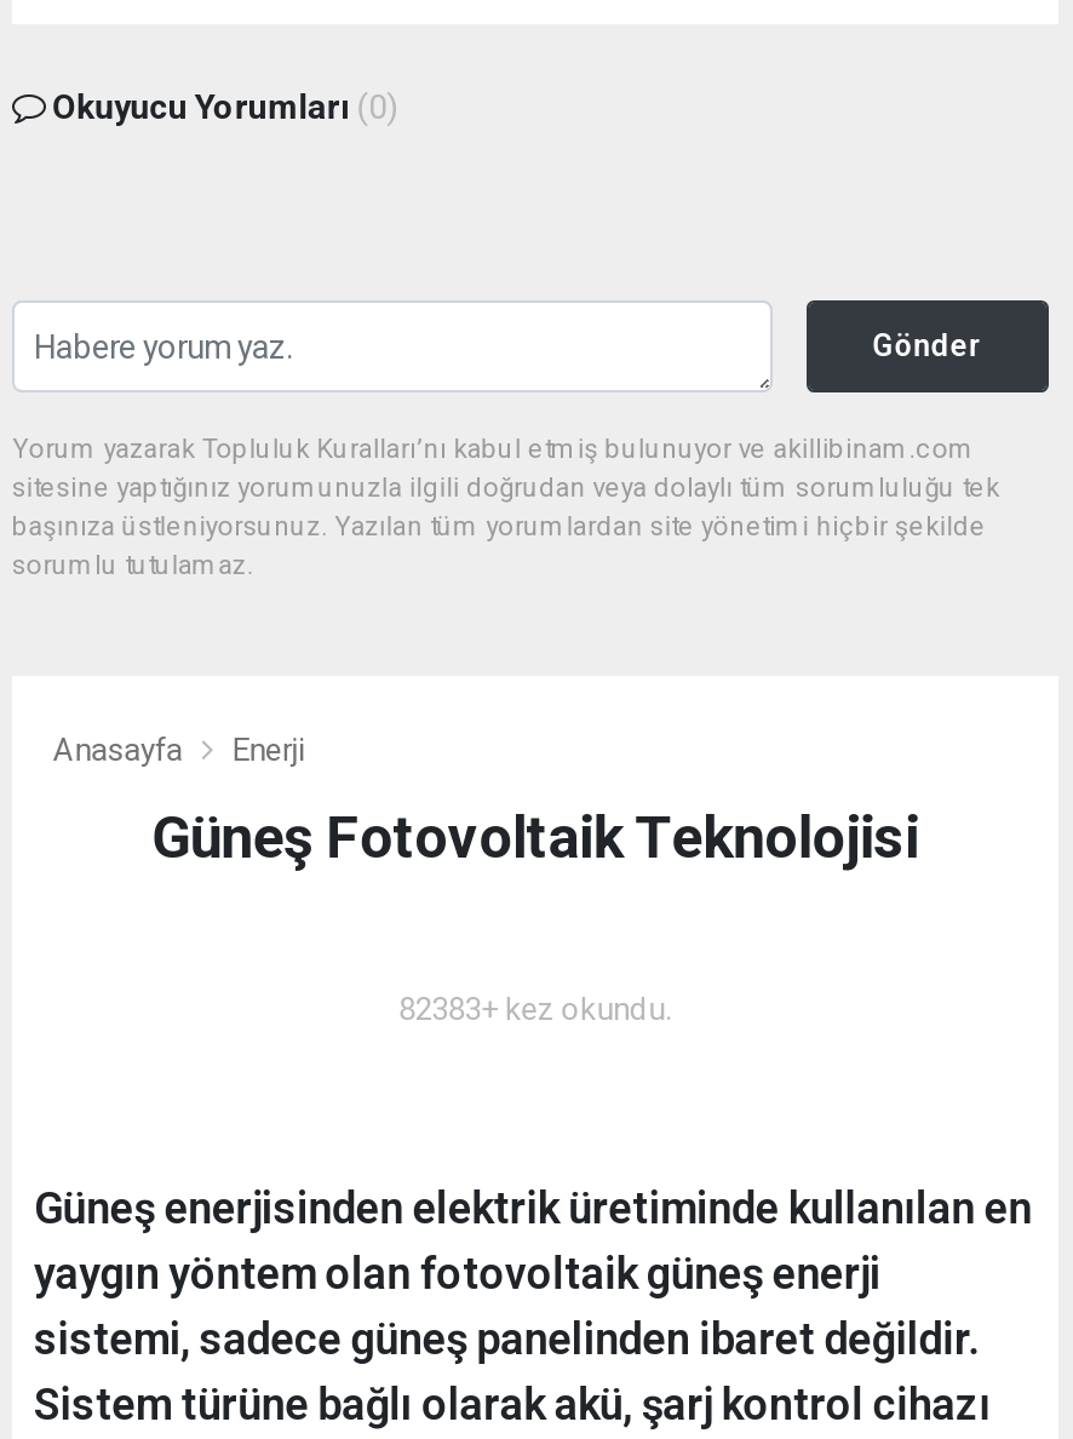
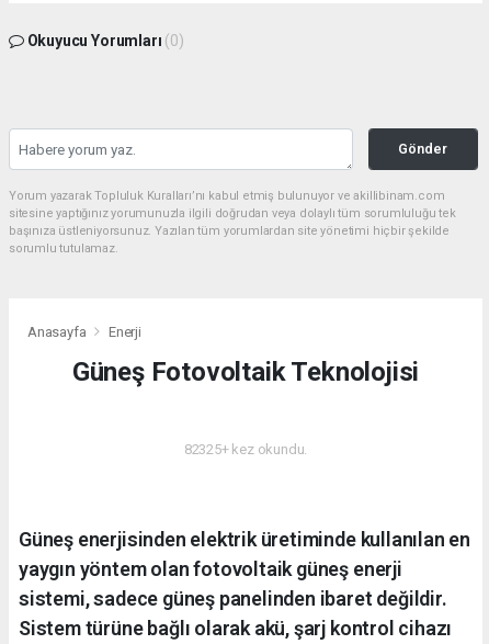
[399,992,672,1028] 82383+ kez okundu. -> [184,441,307,458] 82325+ kez okundu.

